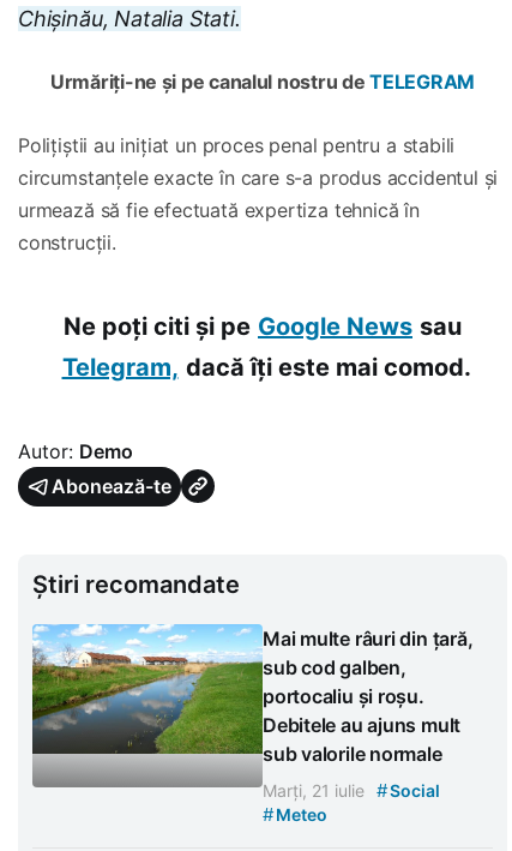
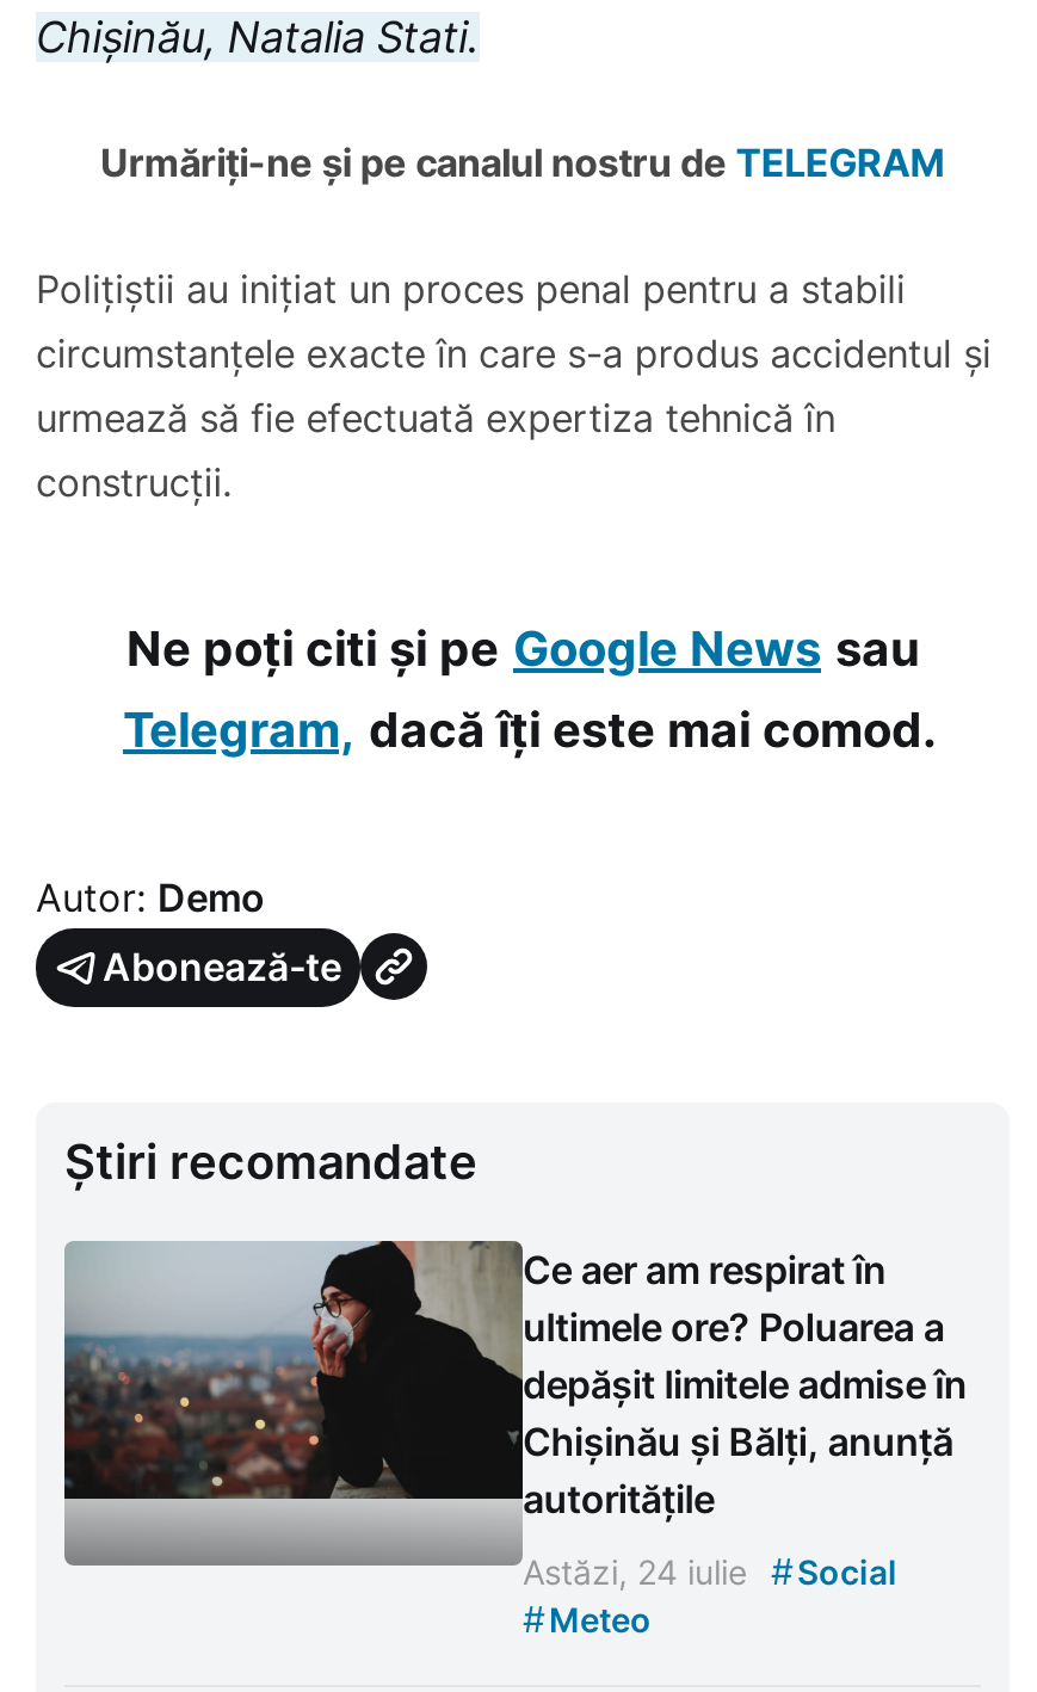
[31,623,473,766] [image] | Mai multe râuri din țară, | sub cod galben, | portocaliu și roșu. | Debitele au ajuns mult | sub valorile normale -> [62,1239,967,1522] [image] | Ce aer am respirat în | ultimele ore? Poluarea a | depășit limitele admise în | Chișinău și Bălți, anunță | autoritățile
[263,779,440,802] Marți, 21 iulie #Social -> [523,1549,897,1594] Astăzi, 24 iulie #Social

